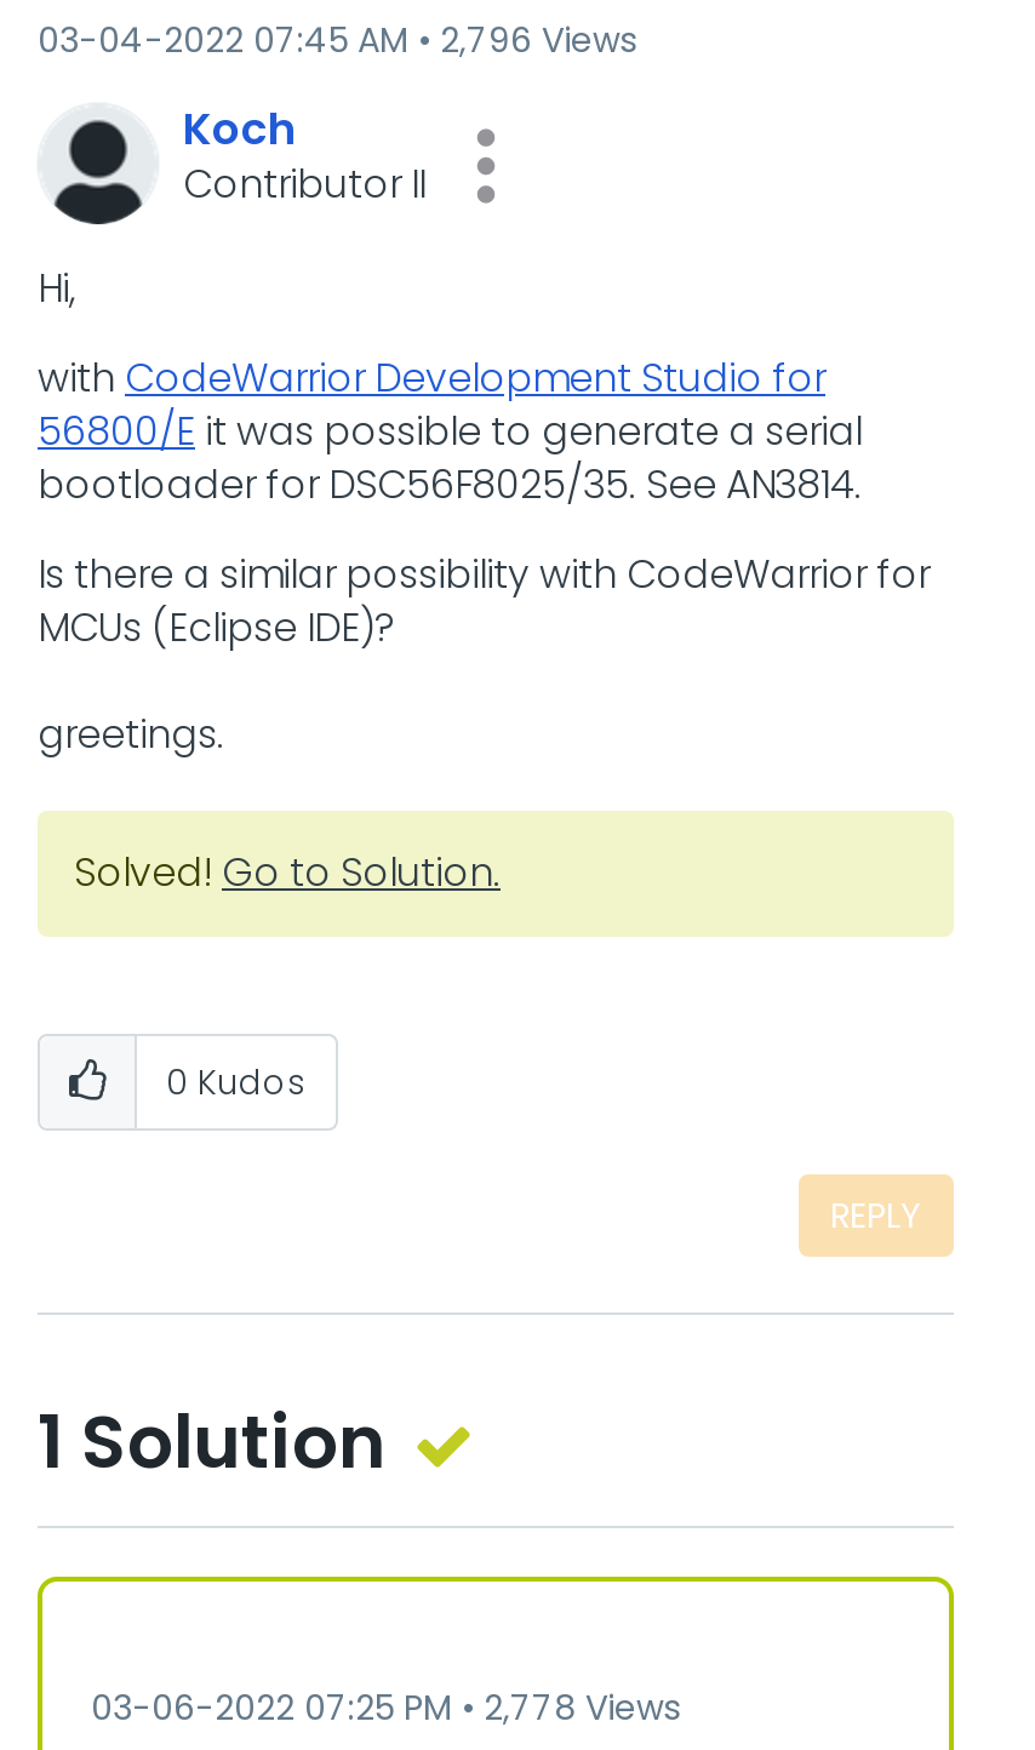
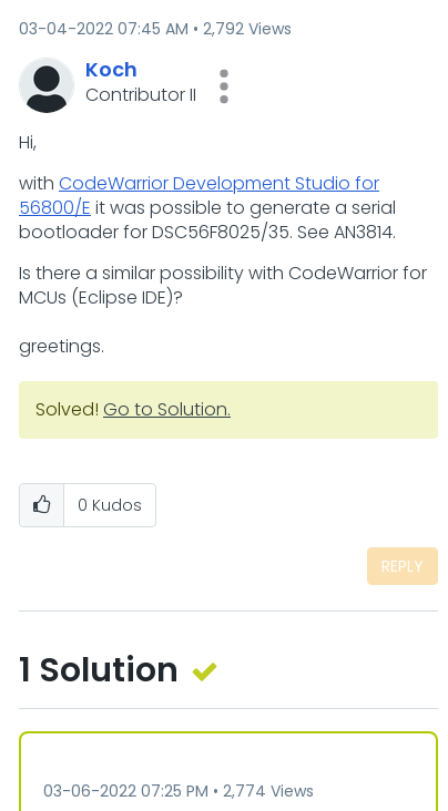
[38,16,636,64] 03-04-2022 07:45 AM 2,796 Views -> [19,18,292,40] 03-04-2022 07:45 AM 2,792 Views
[91,1683,680,1732] 03-06-2022 07:25 PM 2,778 Views -> [43,780,314,802] 03-06-2022 07:25 PM 2,774 Views

